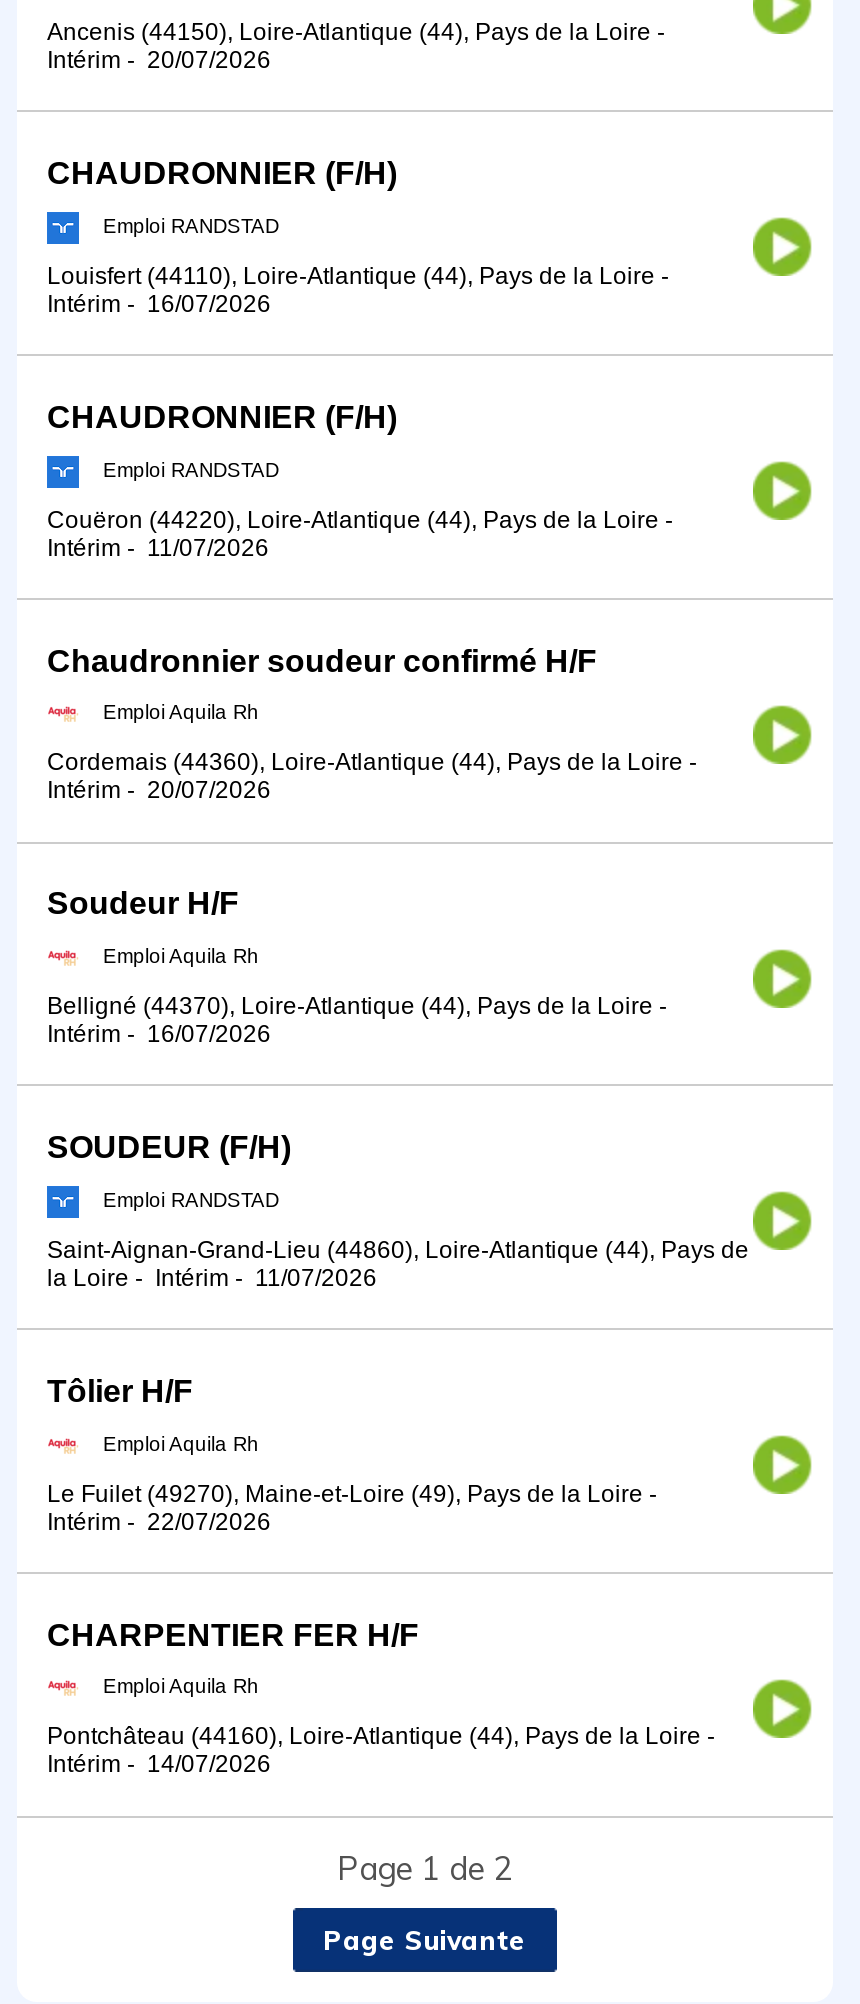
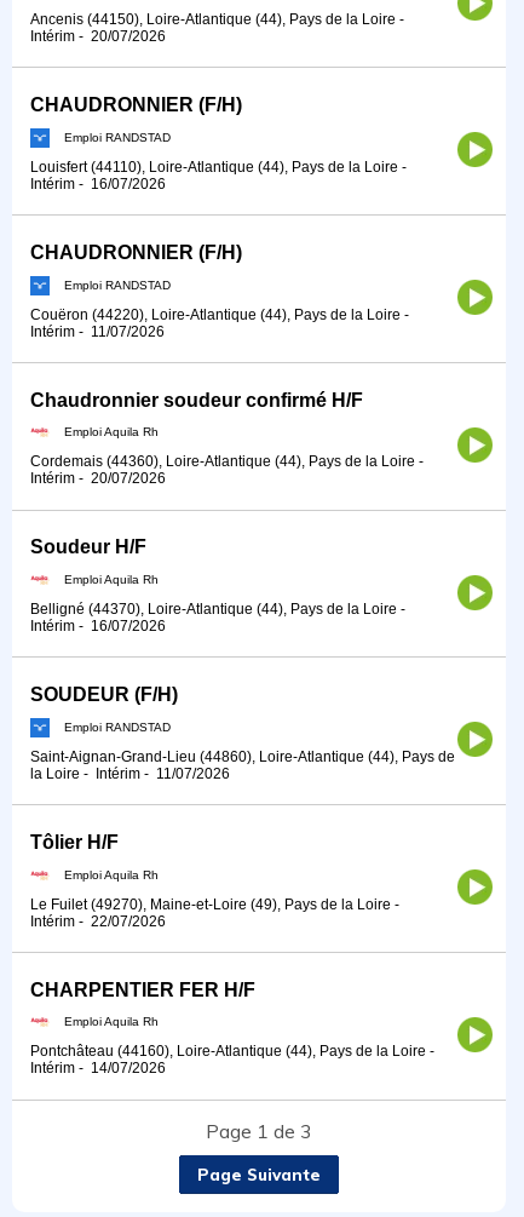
[337,1847,513,1887] Page 1 de 2 -> [206,1118,312,1143] Page 1 de 3

